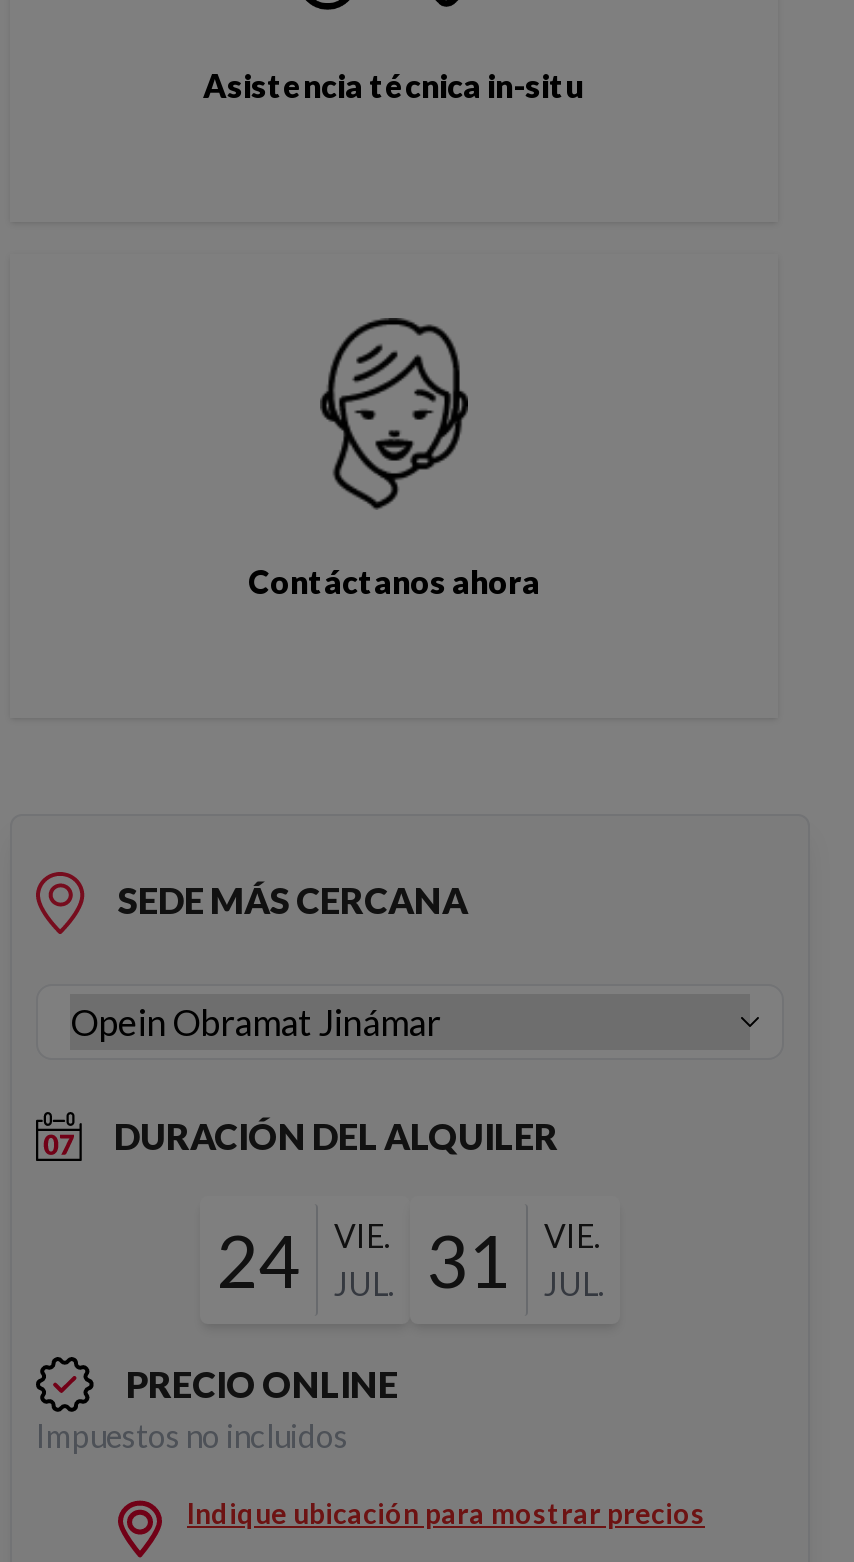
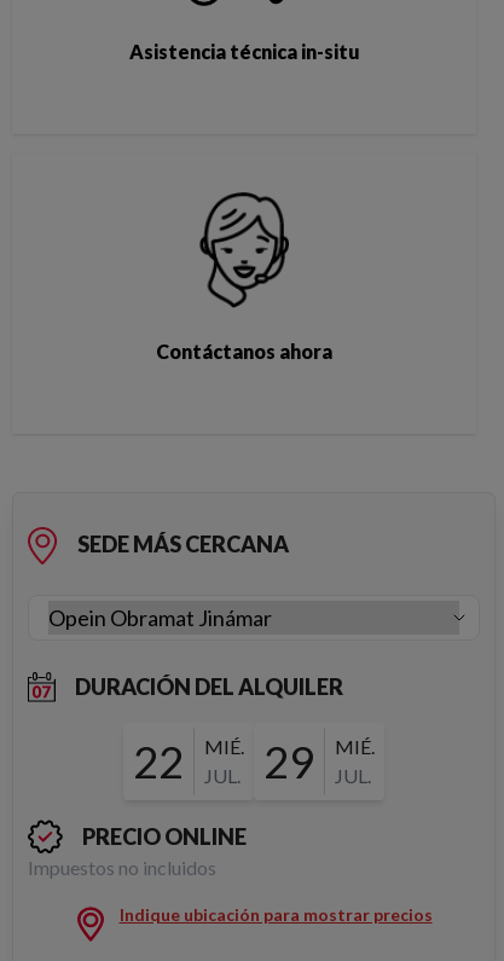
[216,1216,390,1304] 24 | VIE. -> [133,735,244,788] 22 | MIÉ.
[426,1216,600,1304] 31 | VIE. -> [263,735,375,788] 29 | MIÉ.

